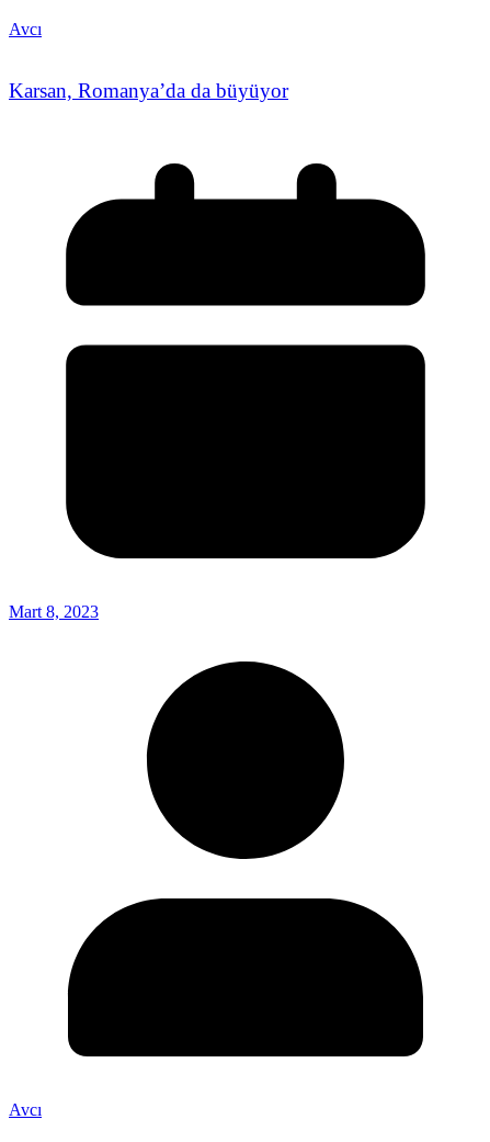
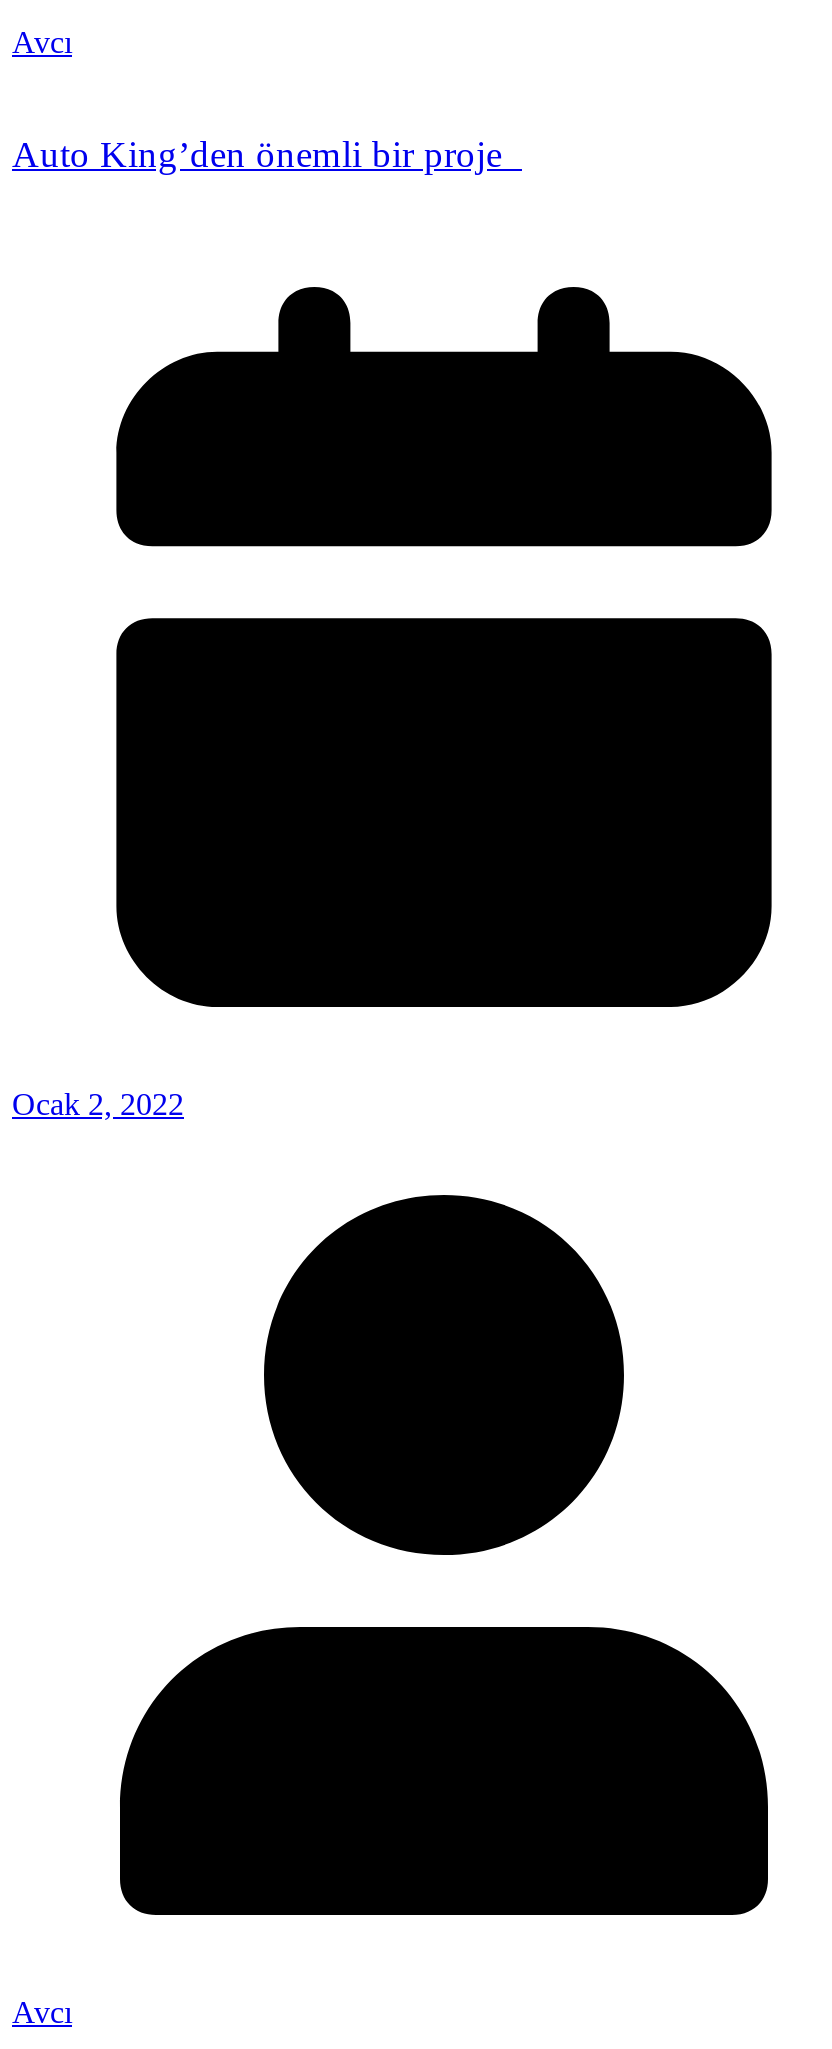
[9,79,288,102] Karsan, Romanya’da da büyüyor -> [12,134,522,176] Auto King’den önemli bir proje
[9,602,99,621] Mart 8, 2023 -> [12,1087,184,1121] Ocak 2, 2022

